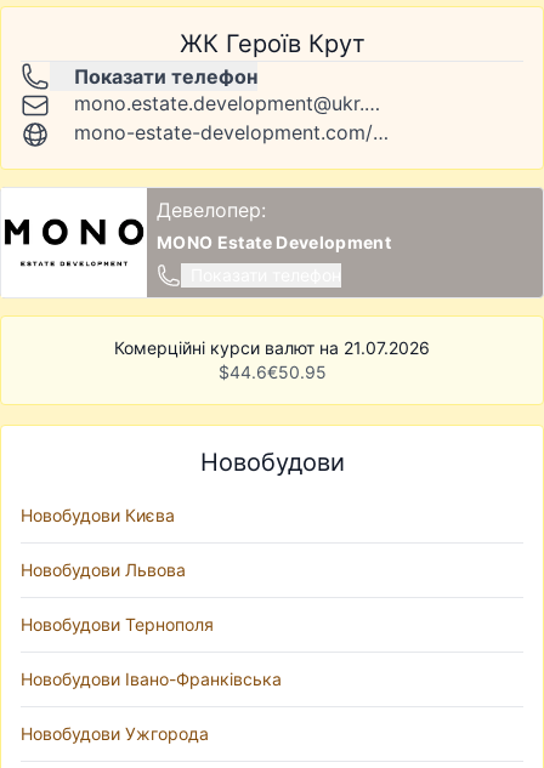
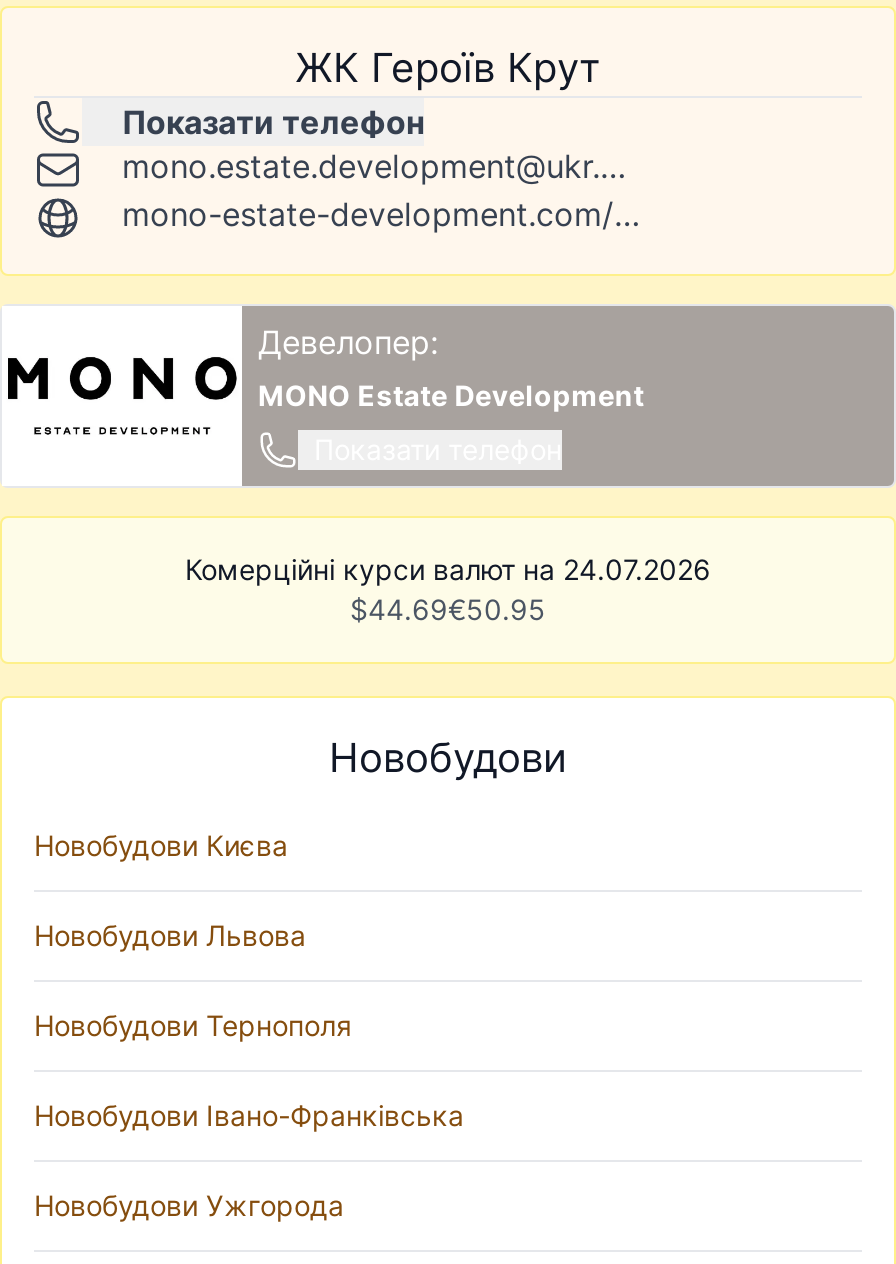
[114,337,430,358] Комерційні курси валют на 21.07.2026 -> [185,552,711,586] Комерційні курси валют на 24.07.2026
[218,362,326,382] $44.6€50.95 -> [350,592,546,626] $44.69€50.95

